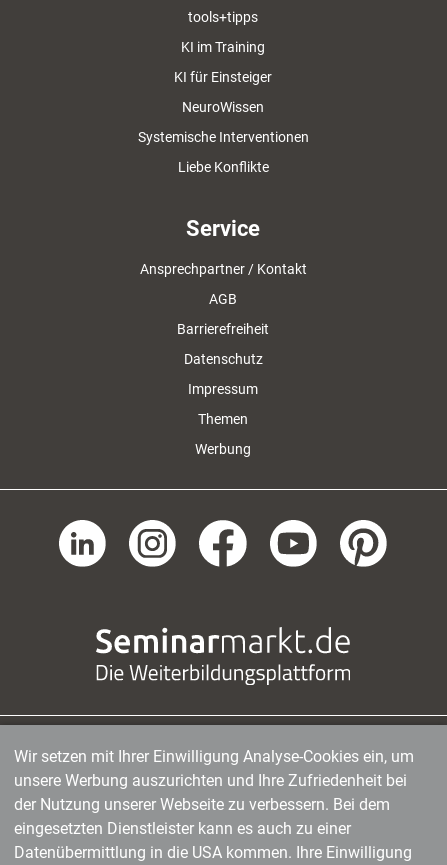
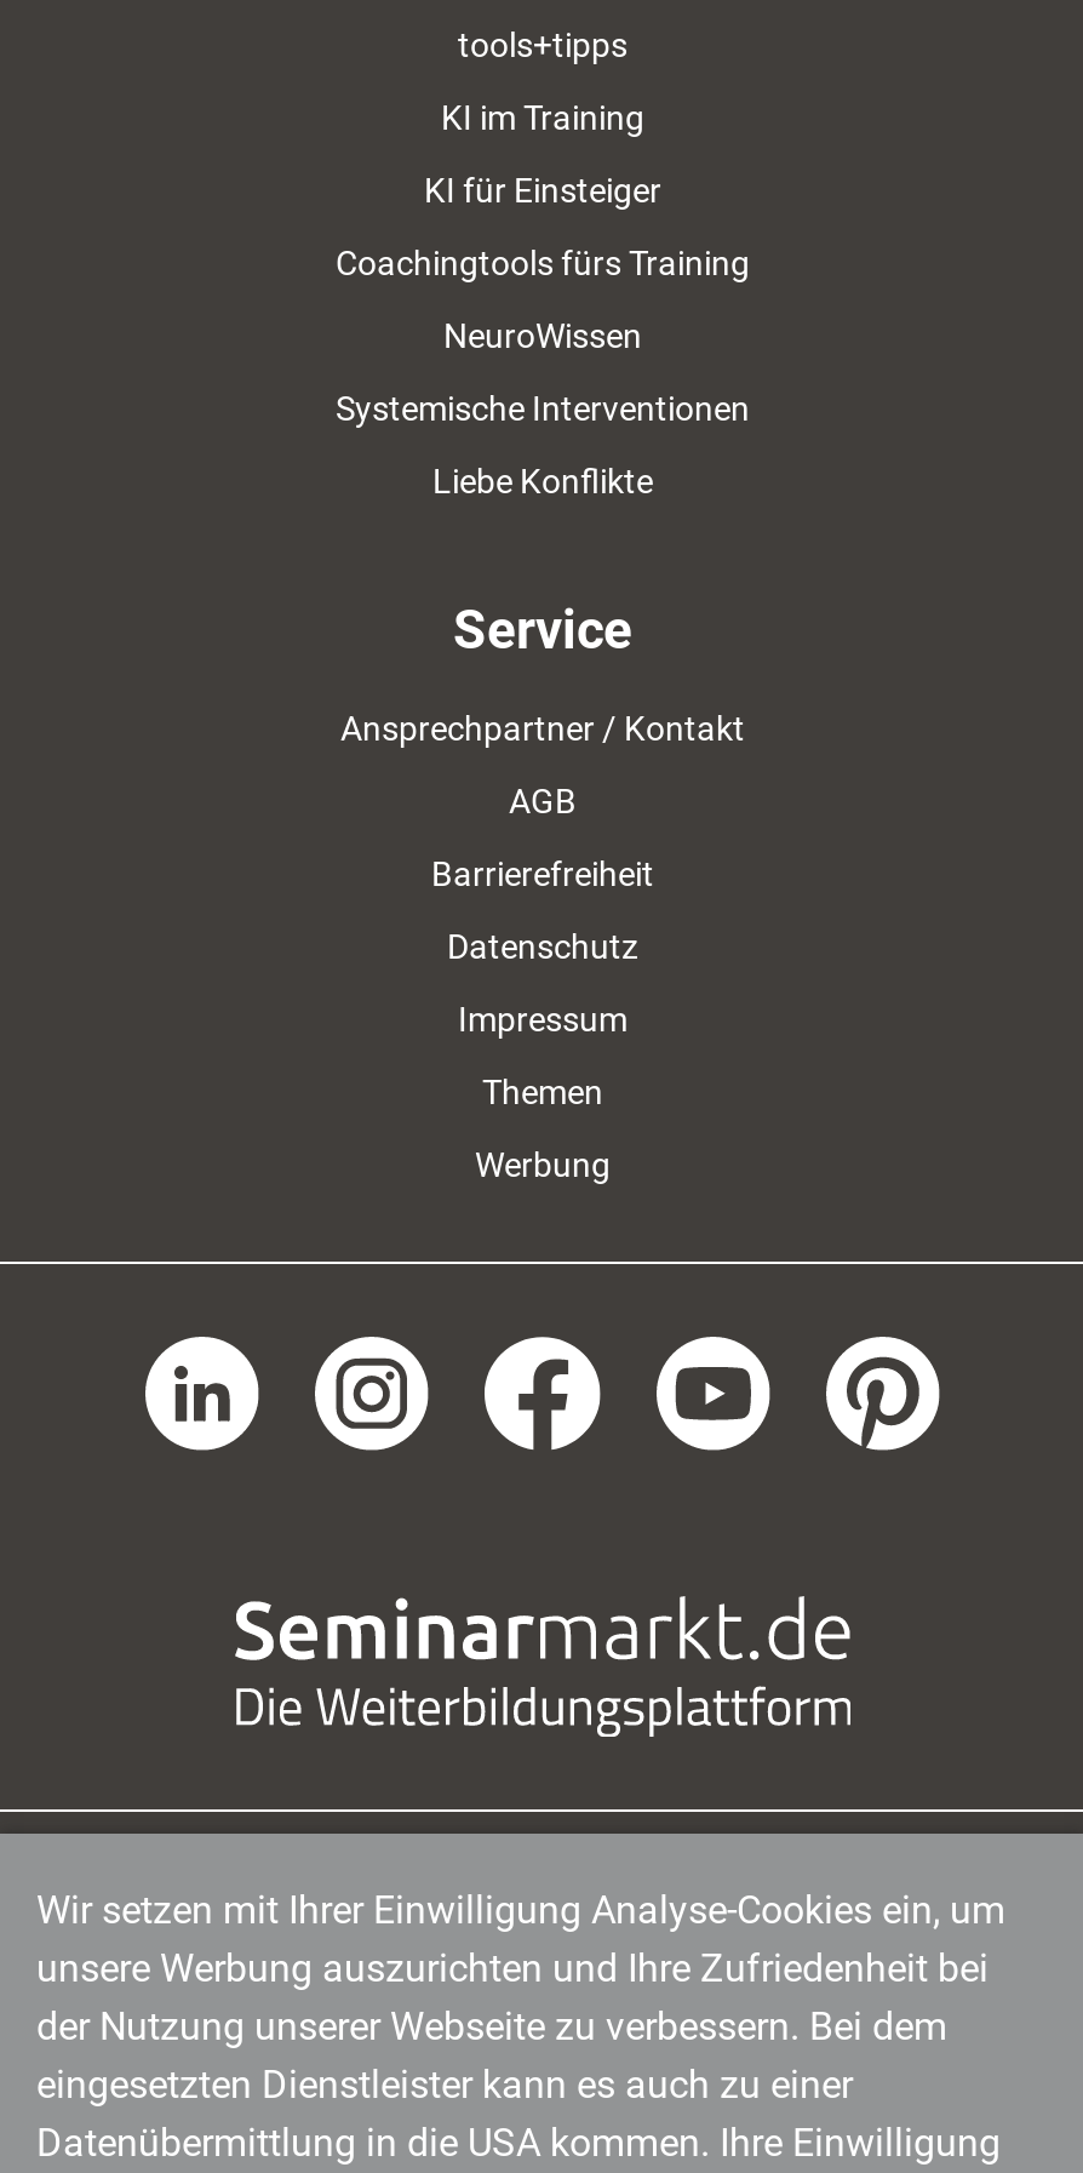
none -> [336,243,750,282] Coachingtools fürs Training

